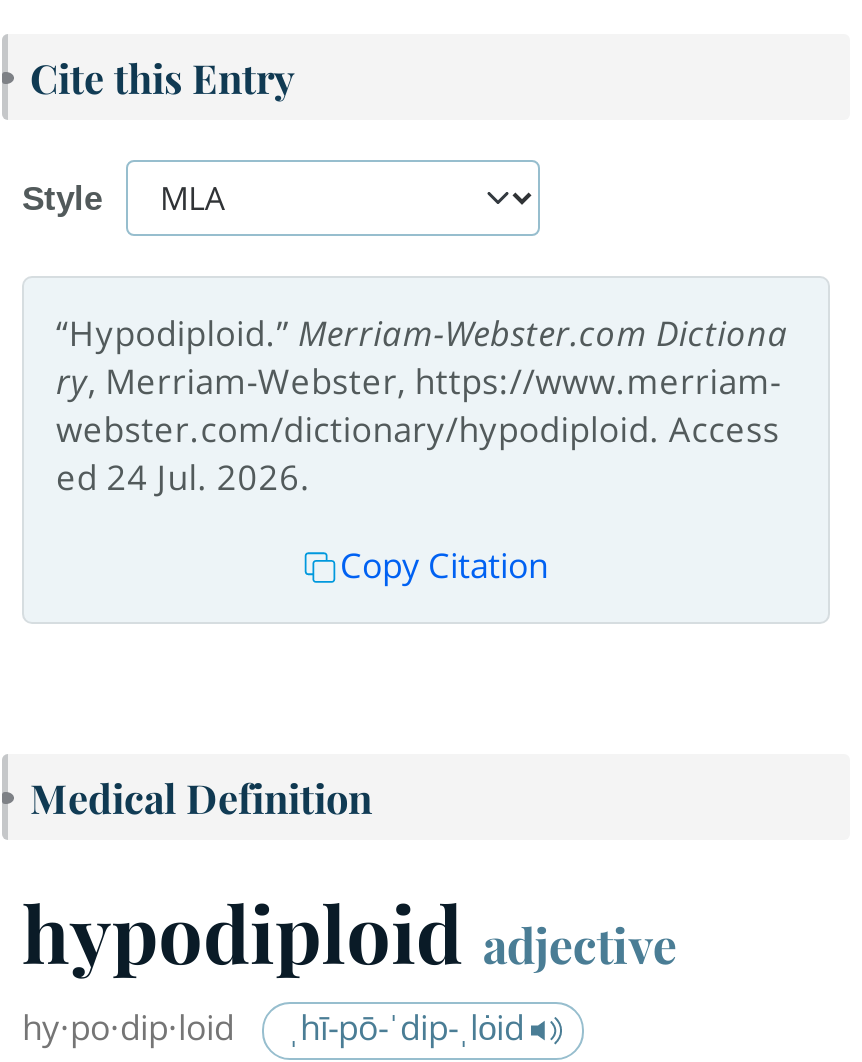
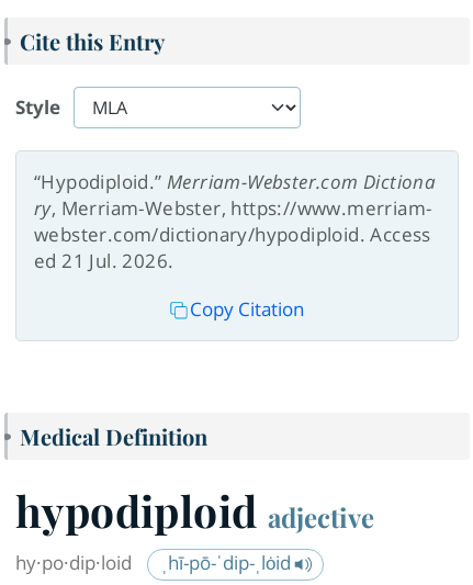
[56,454,311,500] ed 24 Jul. 2026. -> [34,248,174,273] ed 21 Jul. 2026.

